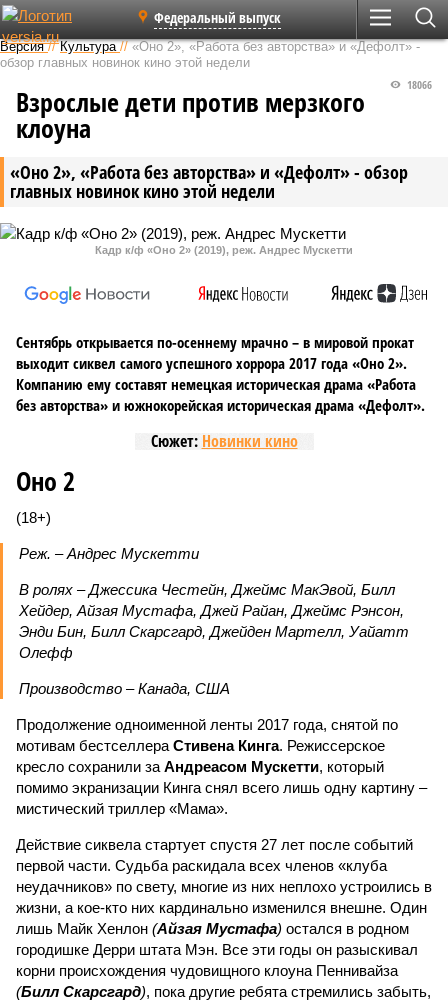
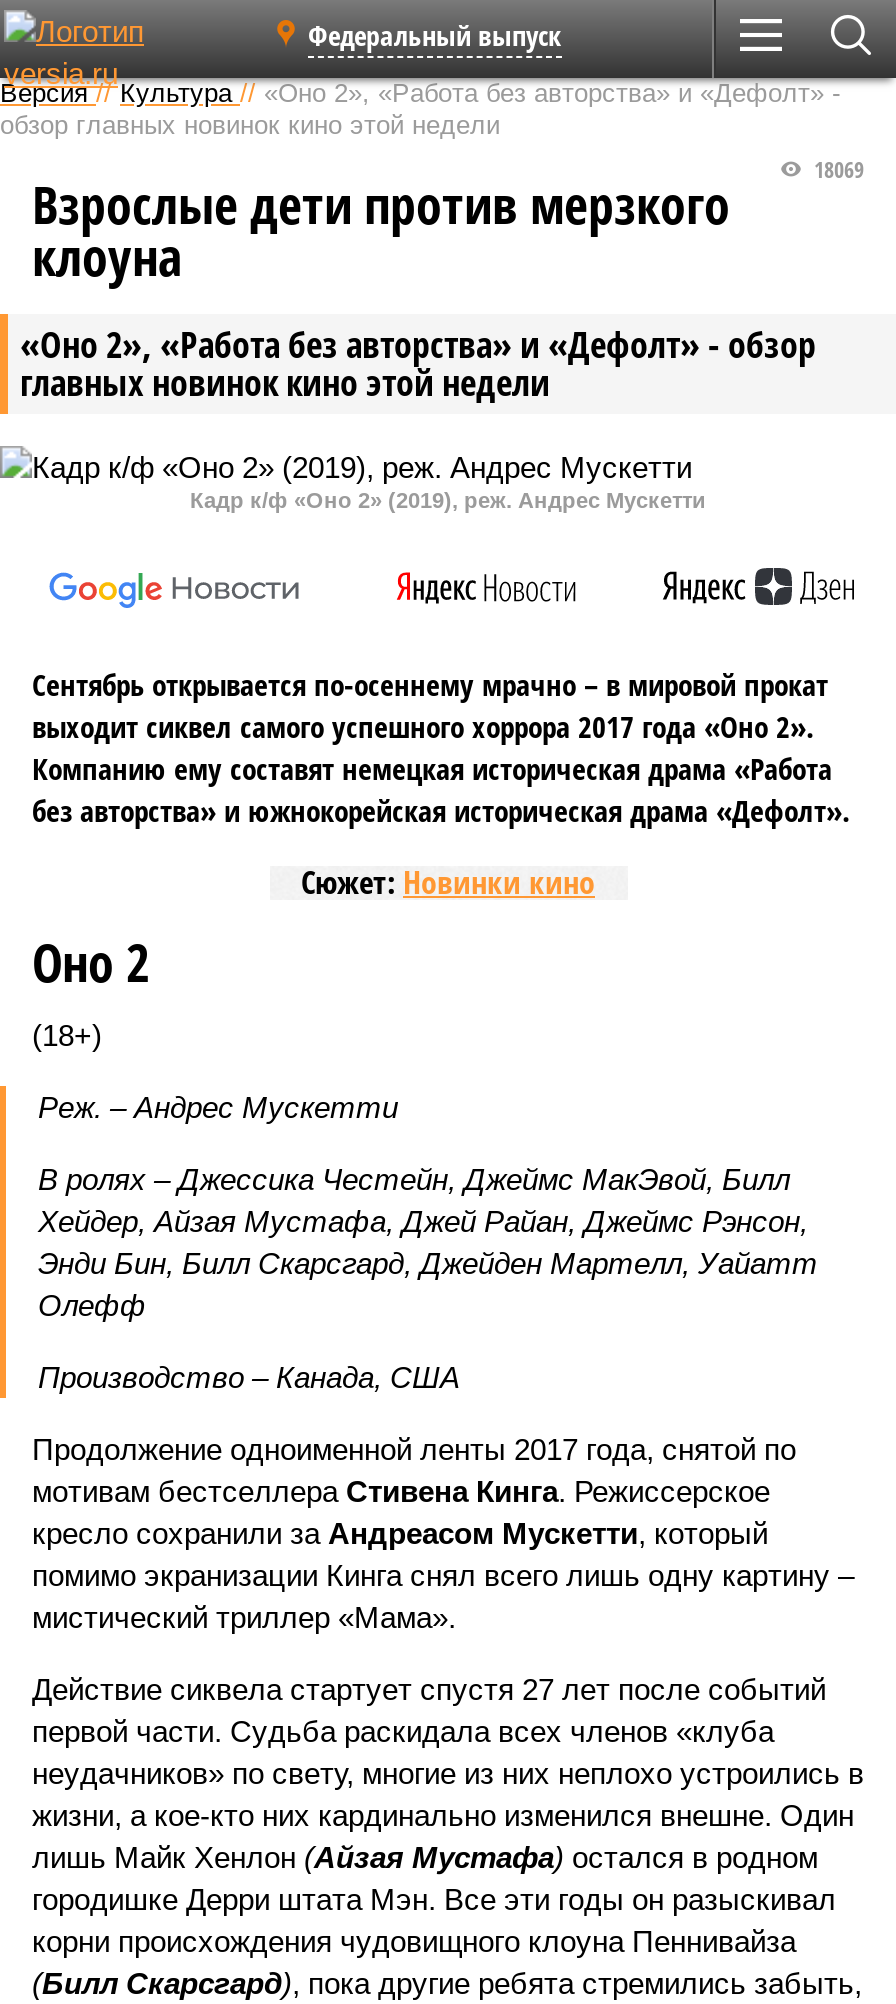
[404,77,432,92] 18066 -> [808,154,864,184] 18069

